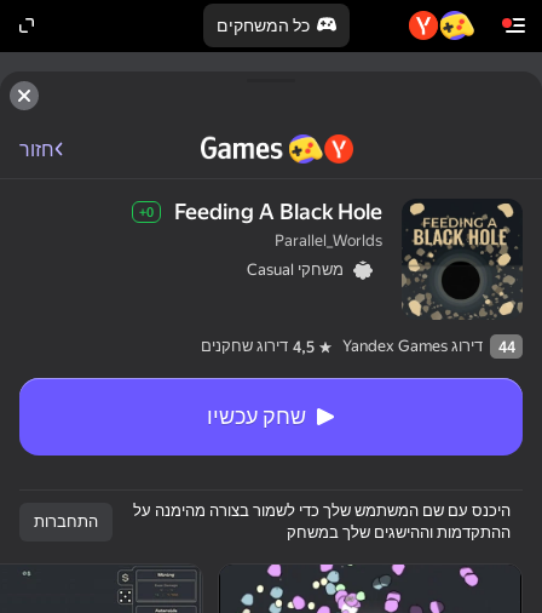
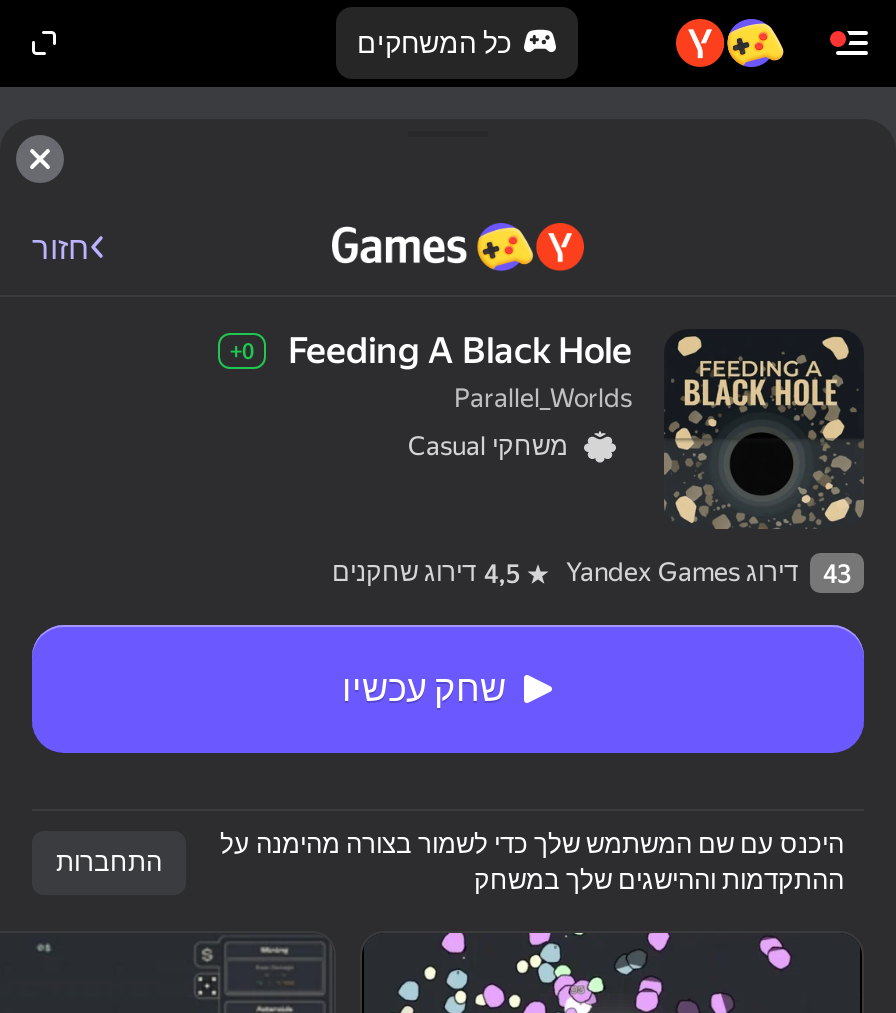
[498,337,515,356] 44 -> [823,558,851,588] 43

